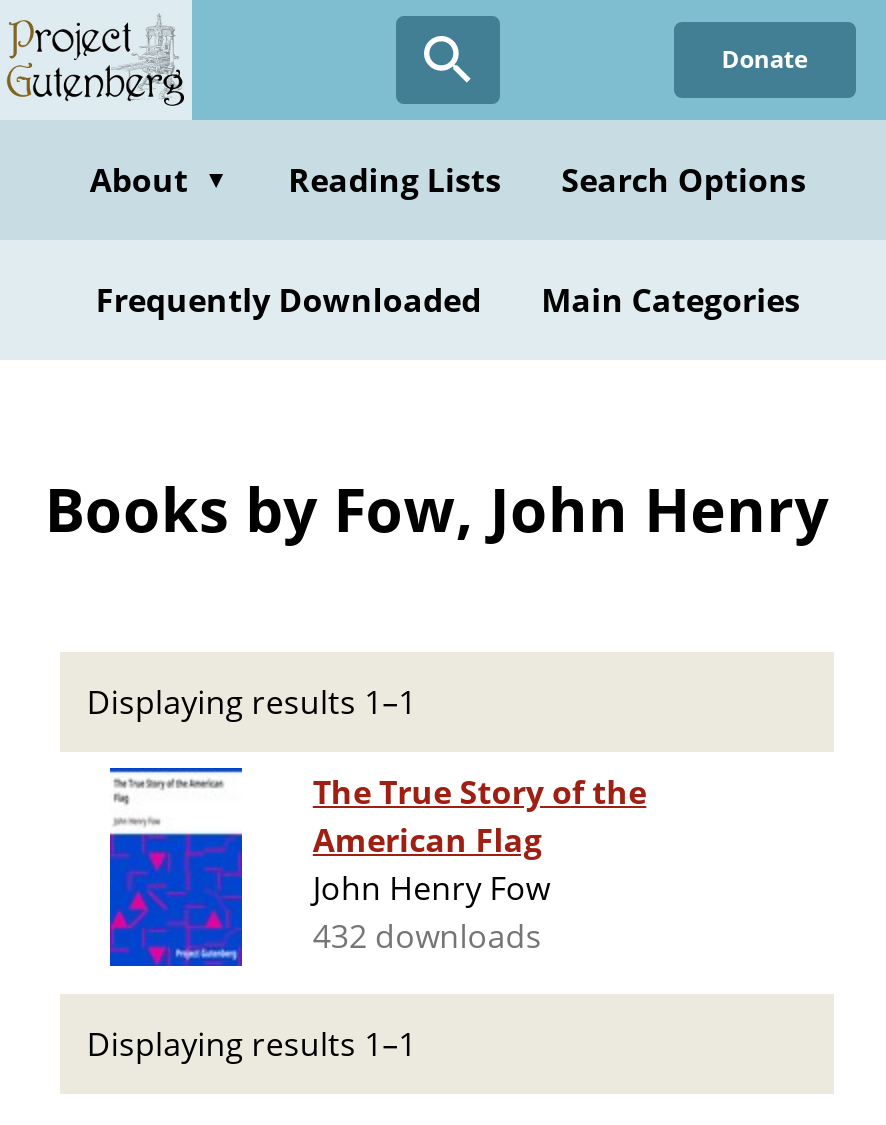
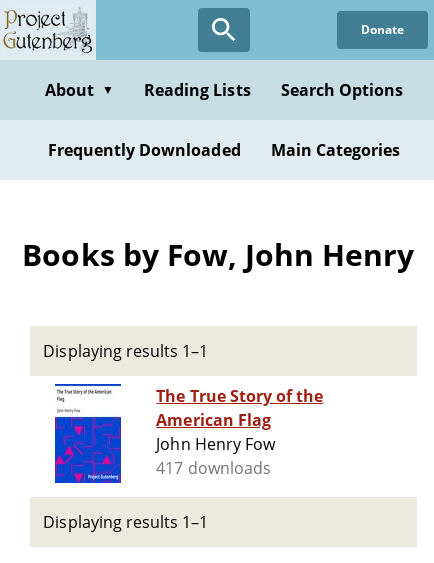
[313,914,542,958] 432 downloads -> [156,457,271,479] 417 downloads

